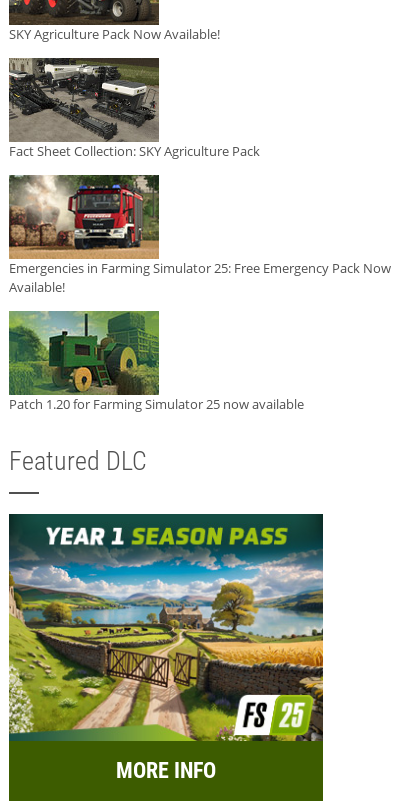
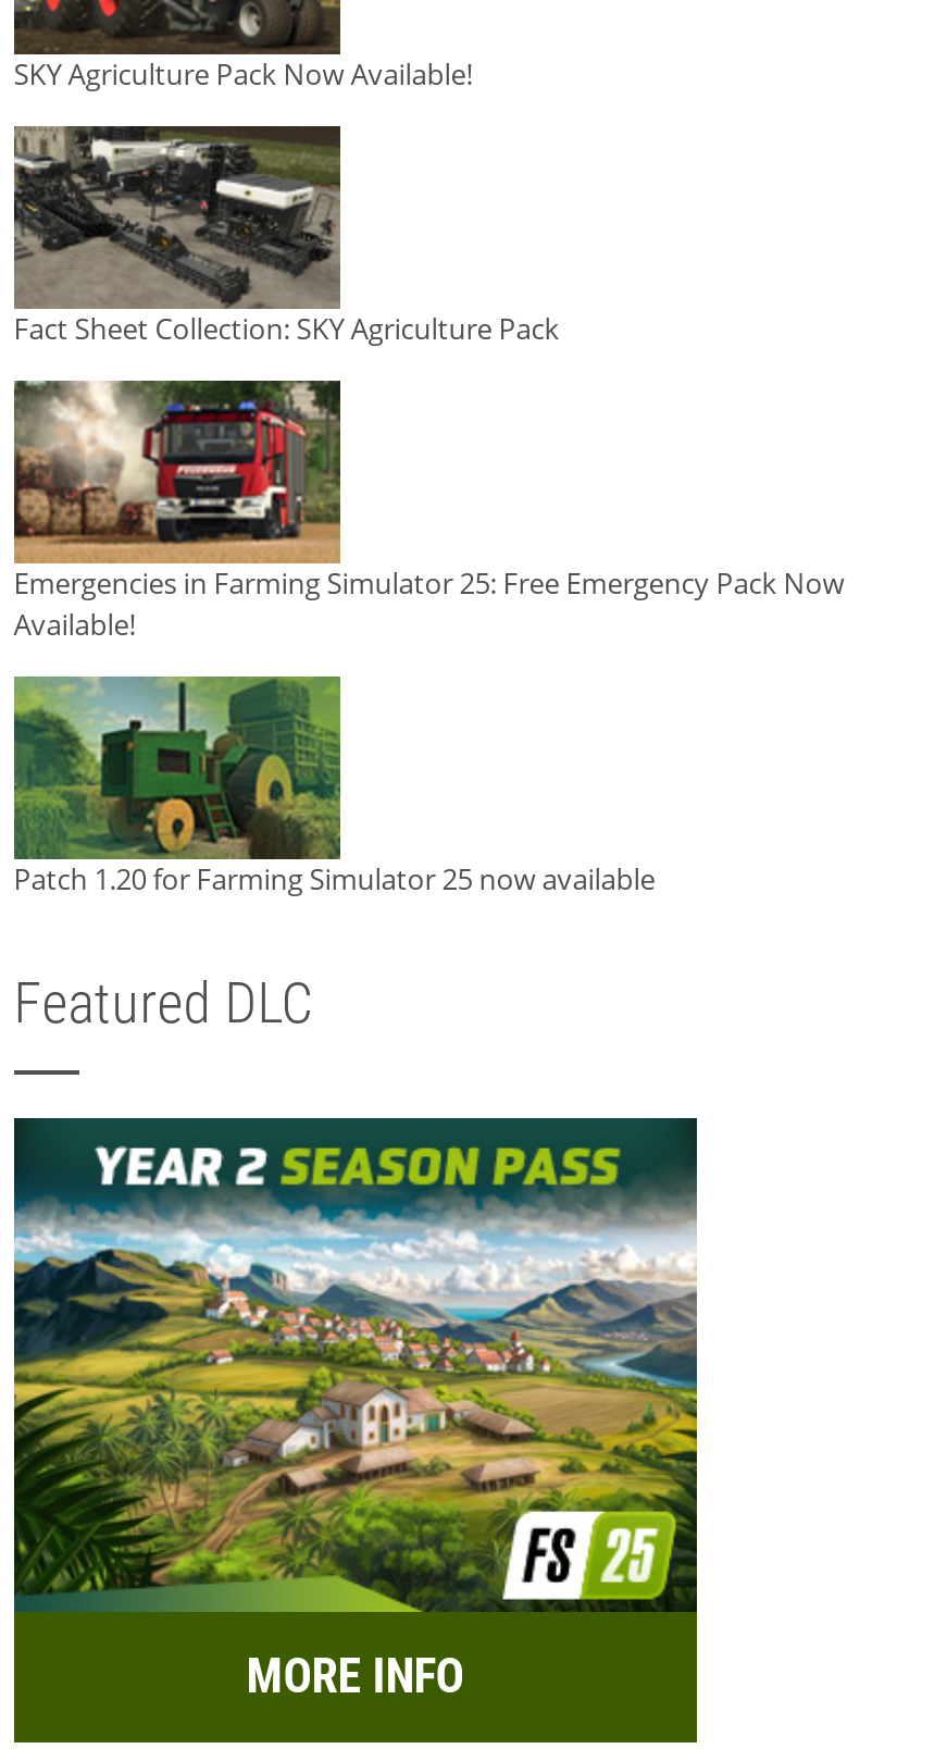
[8,529,324,742] [image] -> [12,1149,699,1612] [image]

